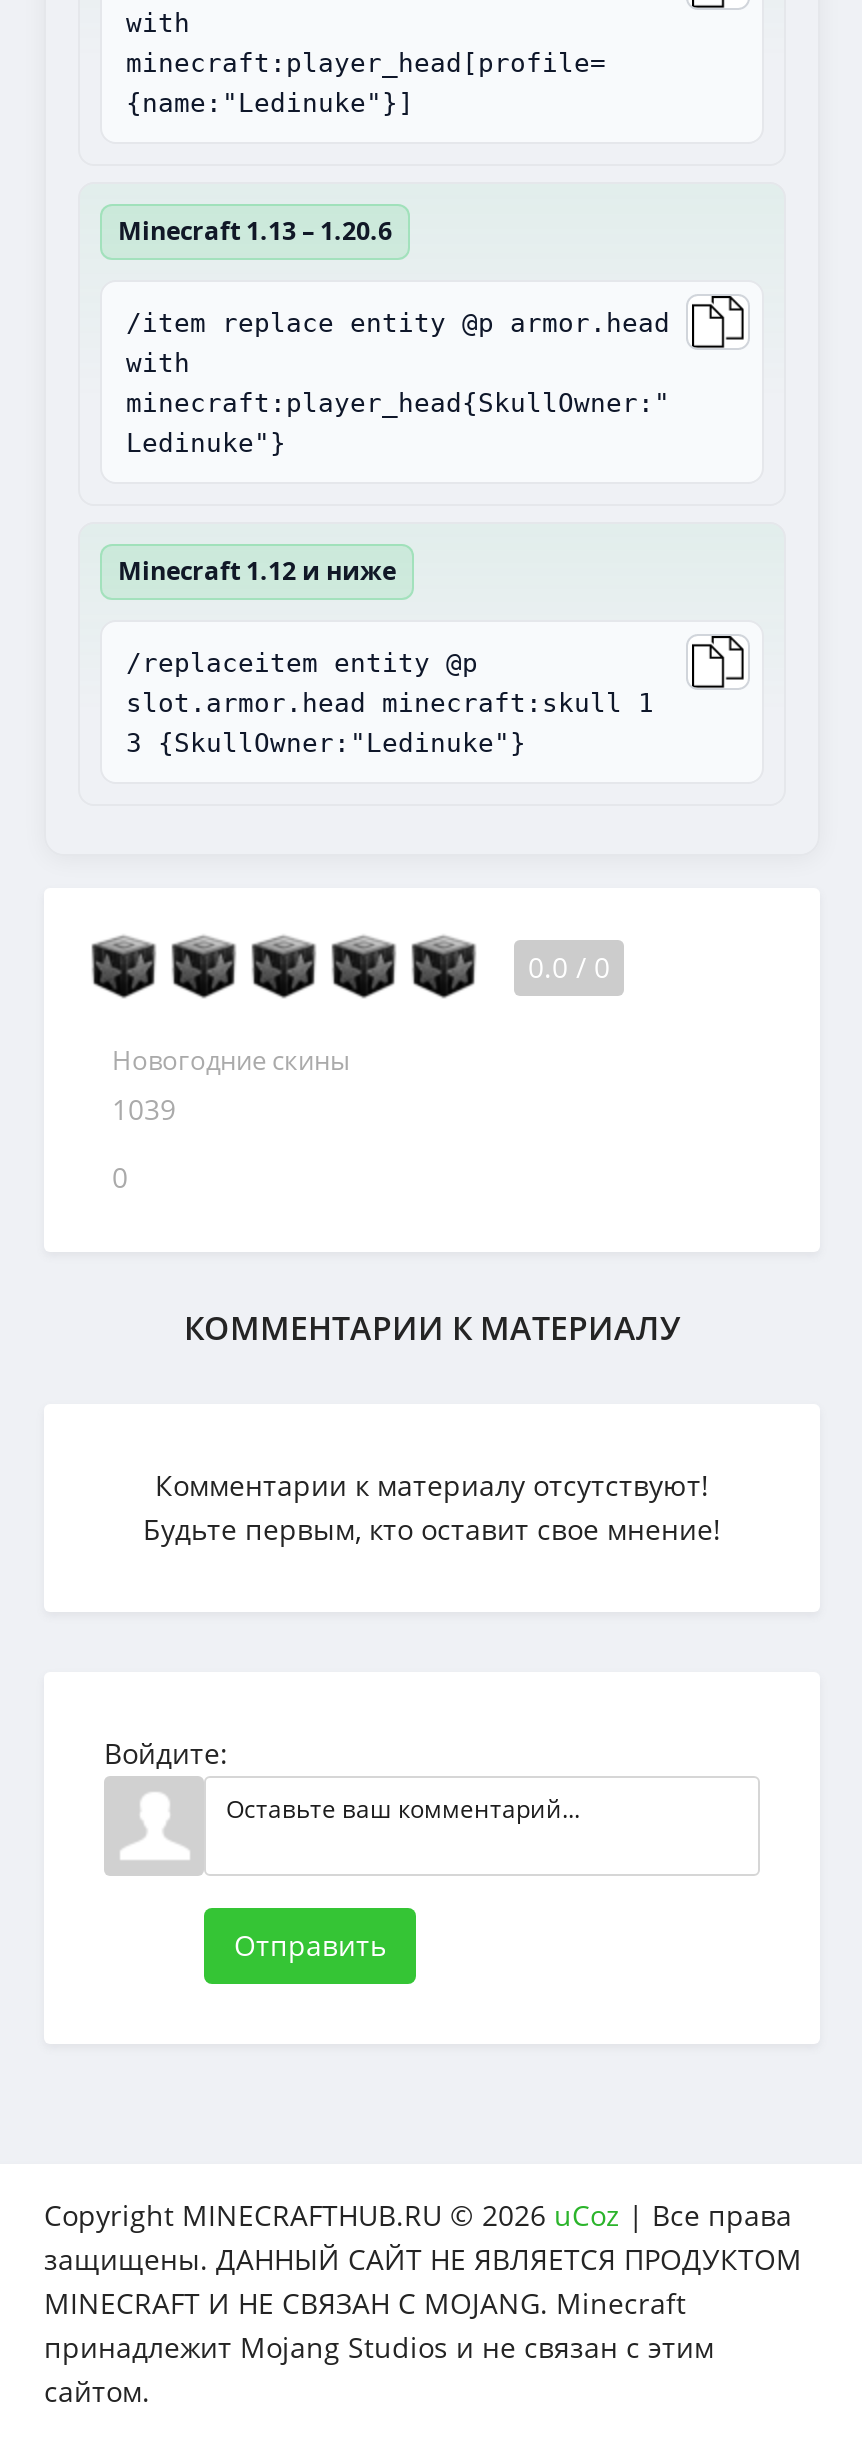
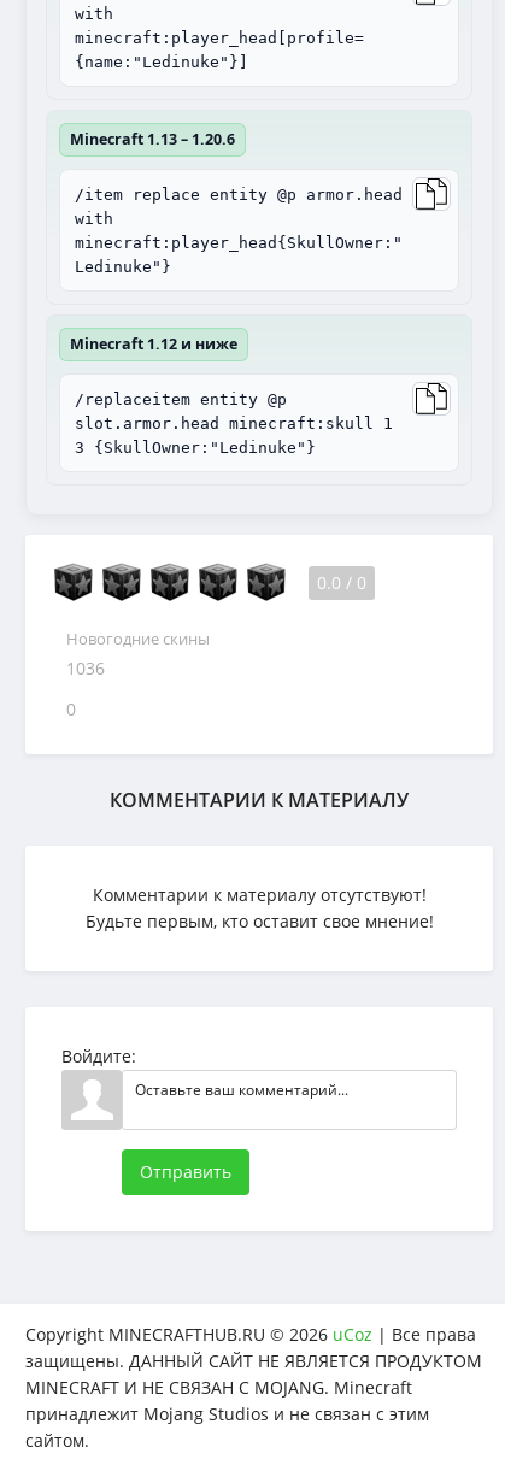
[112,1089,176,1127] 1039 -> [66,656,105,679] 1036

